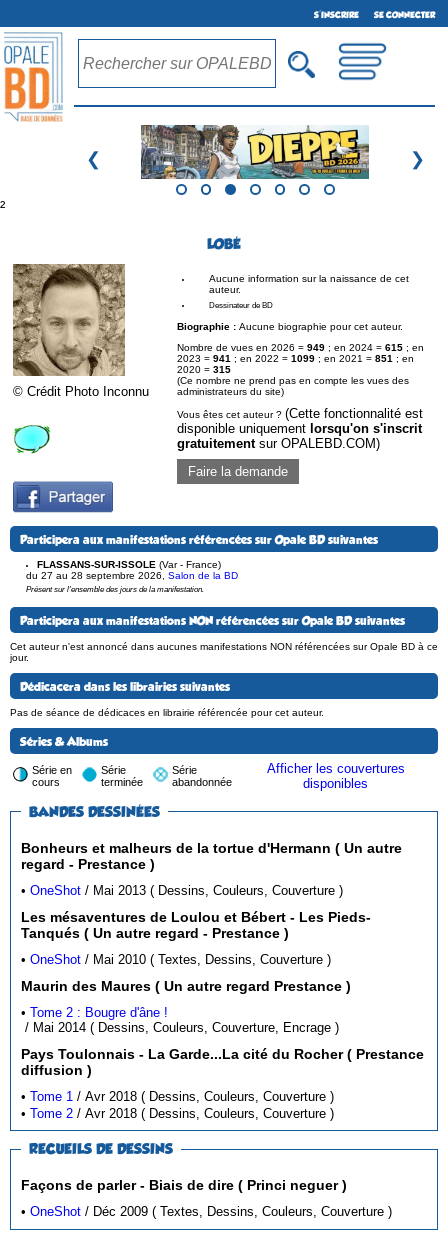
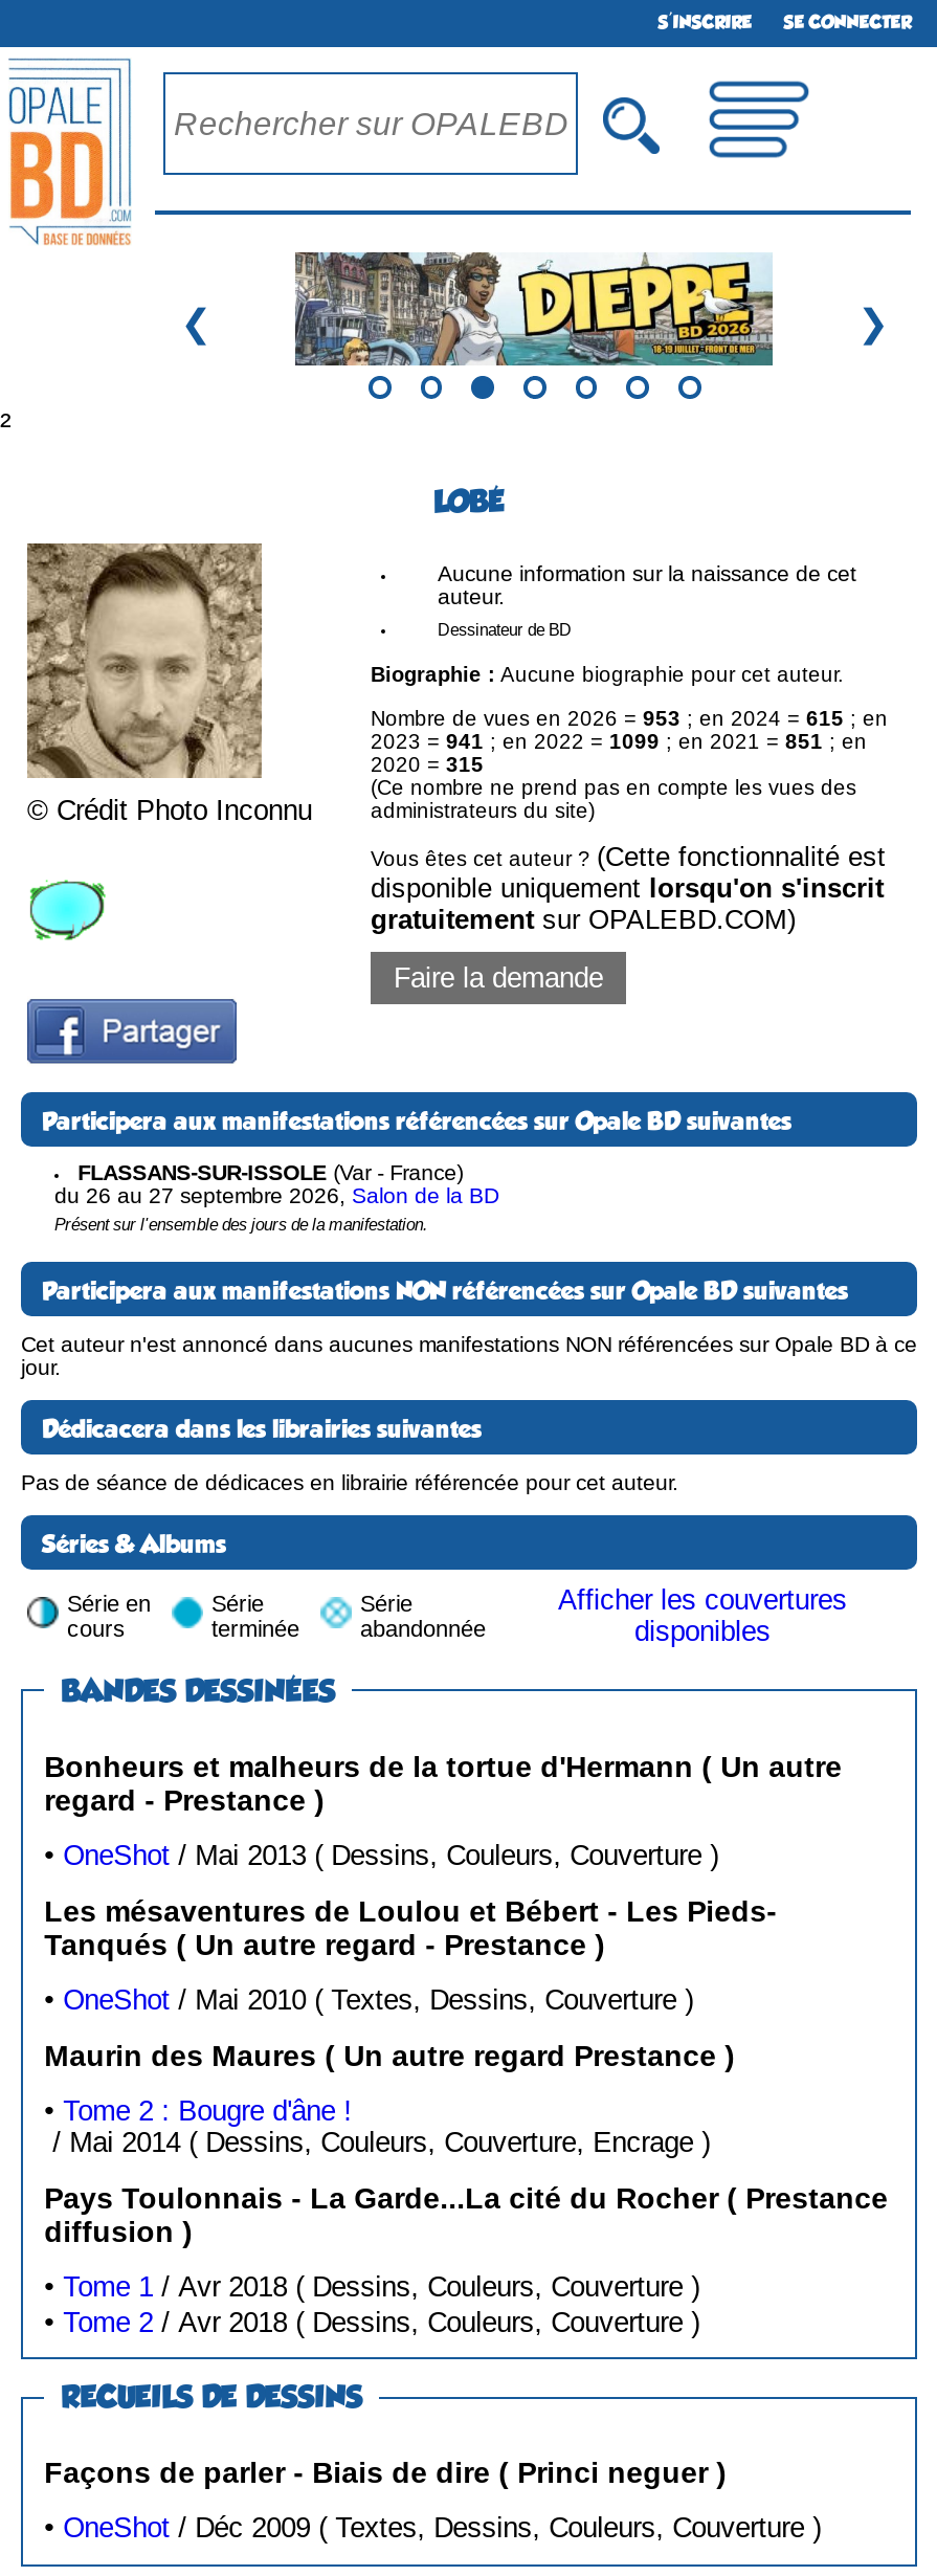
[177,342,424,353] Nombre de vues en 2026 = 949; en 2024 = 615; en -> [371,706,888,729] Nombre de vues en 2026 = 953; en 2024 = 615; en
[26,570,238,581] du 27 au 28 septembre 2026, Salon de la BD -> [54,1184,498,1207] du 26 au 27 septembre 2026, Salon de la BD

